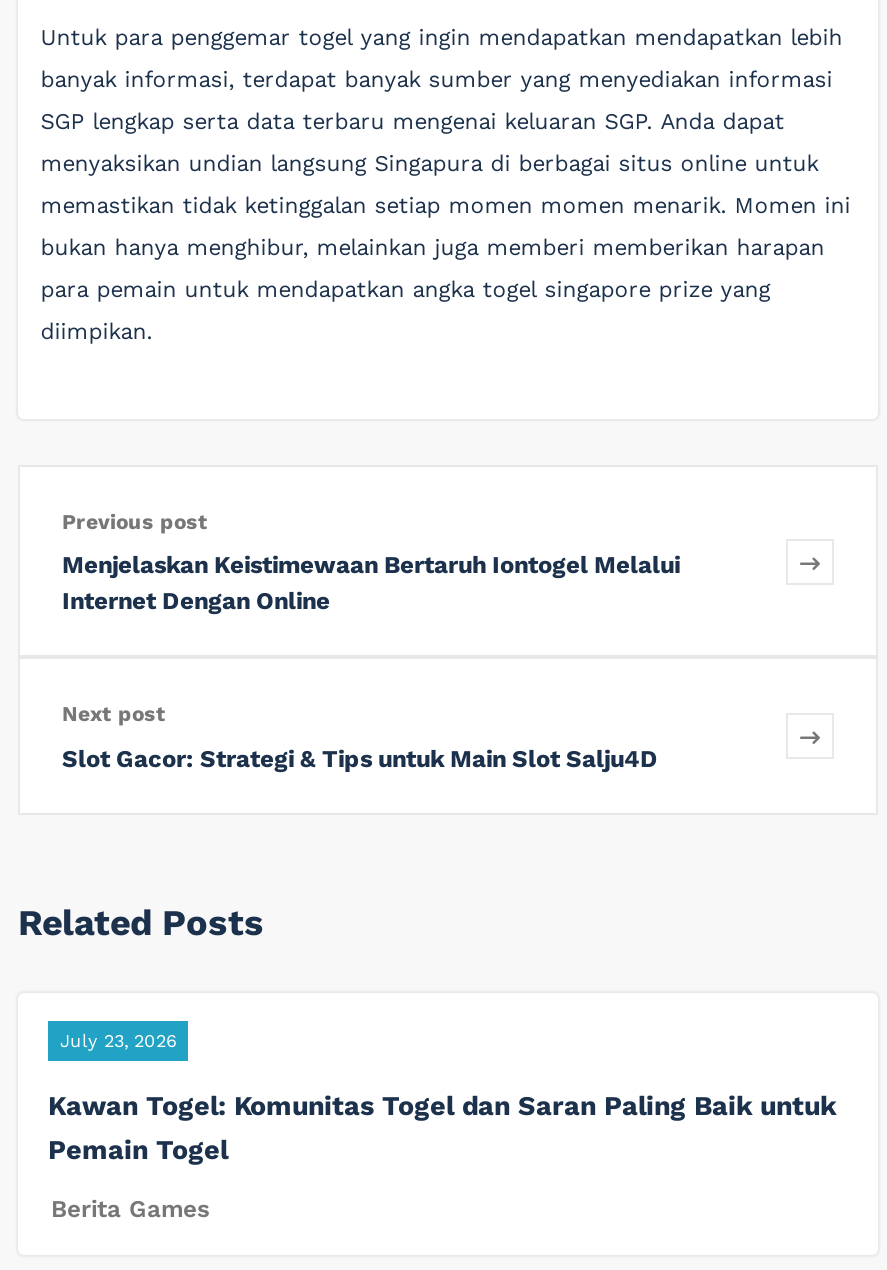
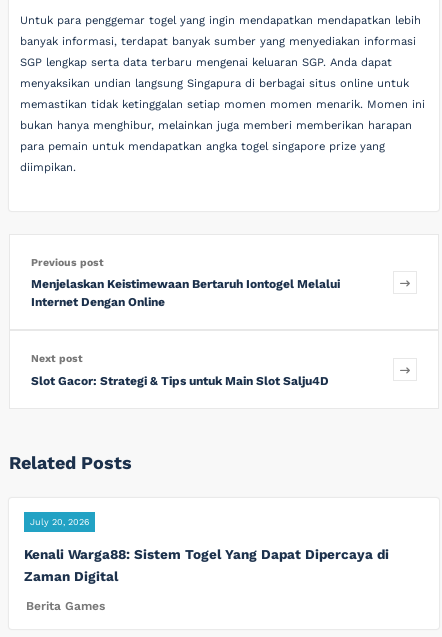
[60,1032,176,1052] July 23, 2026 -> [30,517,89,527] July 20, 2026
[48,1090,836,1166] Kawan Togel: Komunitas Togel dan Saran Paling Baik untuk | Pemain Togel -> [24,546,389,584] Kenali Warga88: Sistem Togel Yang Dapat Dipercaya di | Zaman Digital

